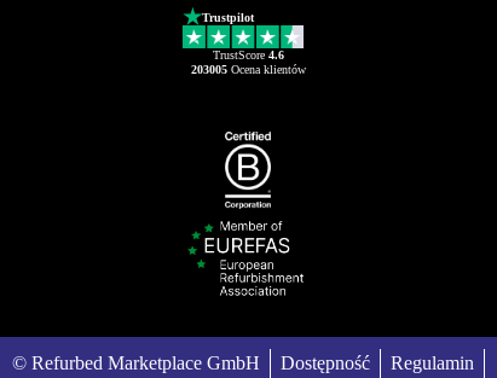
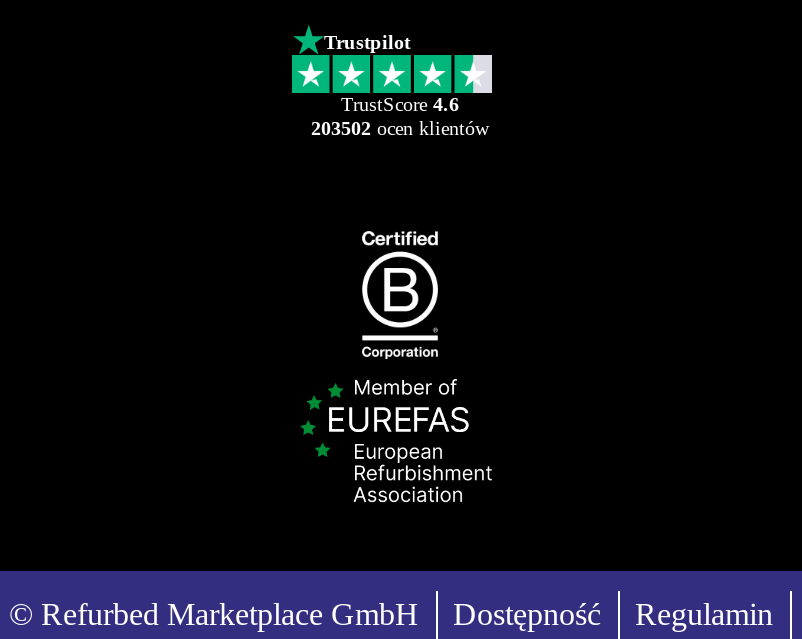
[190,63,305,76] 203005 Ocena klientów -> [311,117,489,139] 203502 ocen klientów

